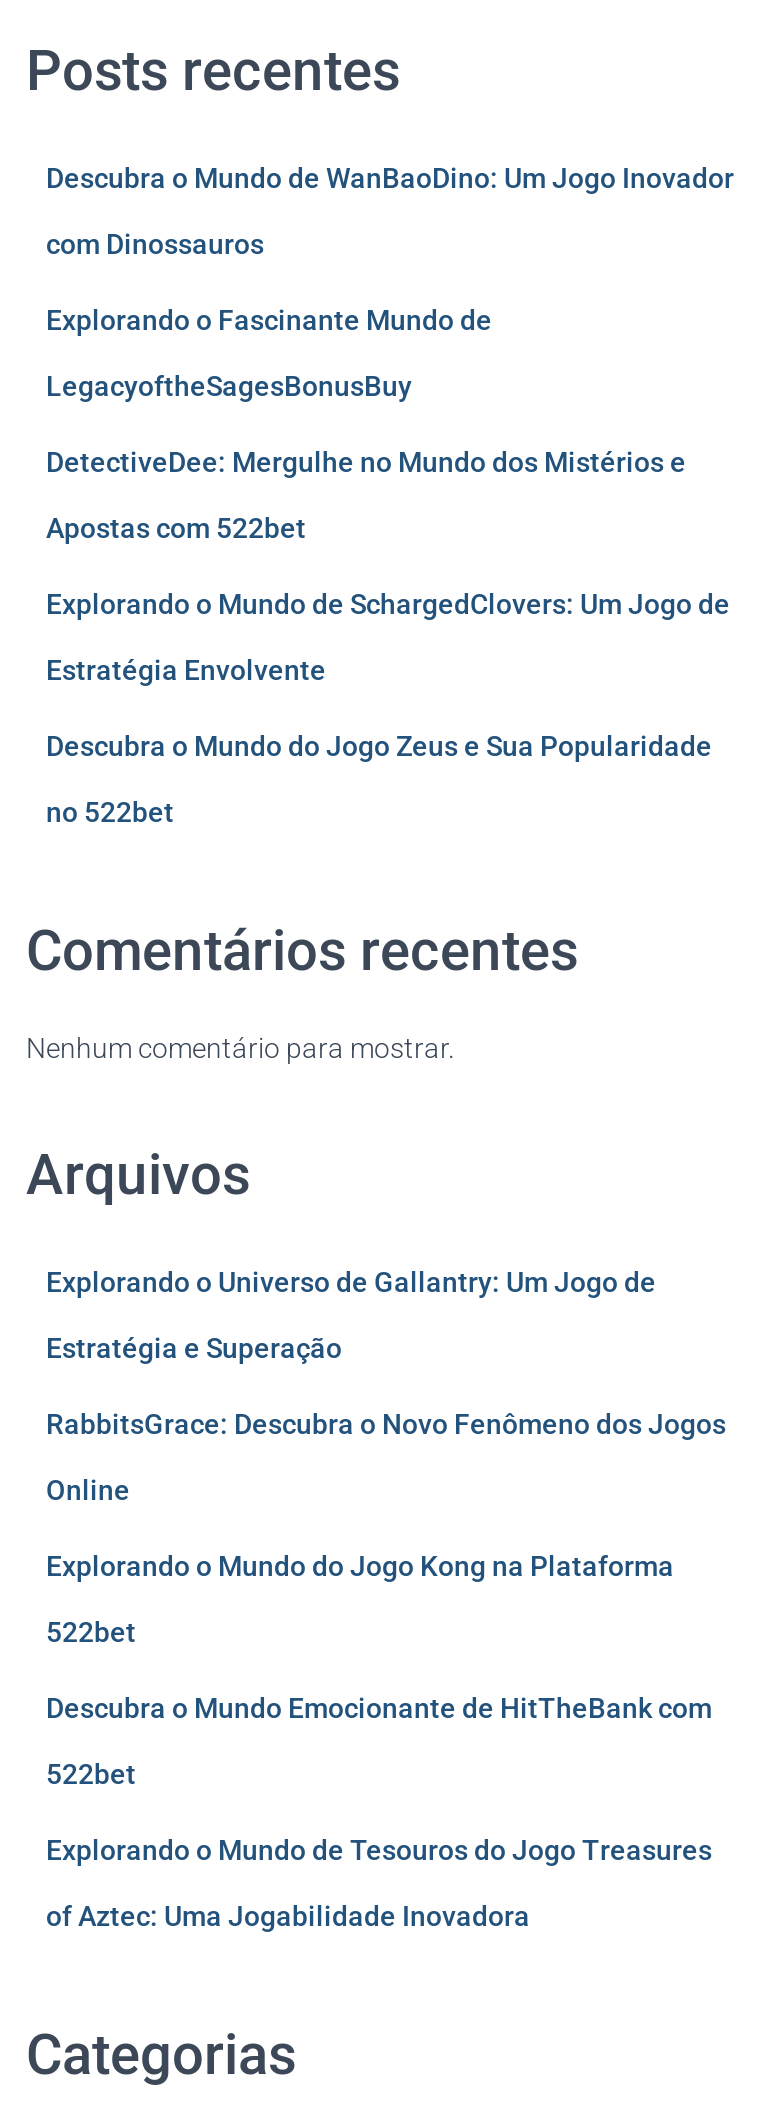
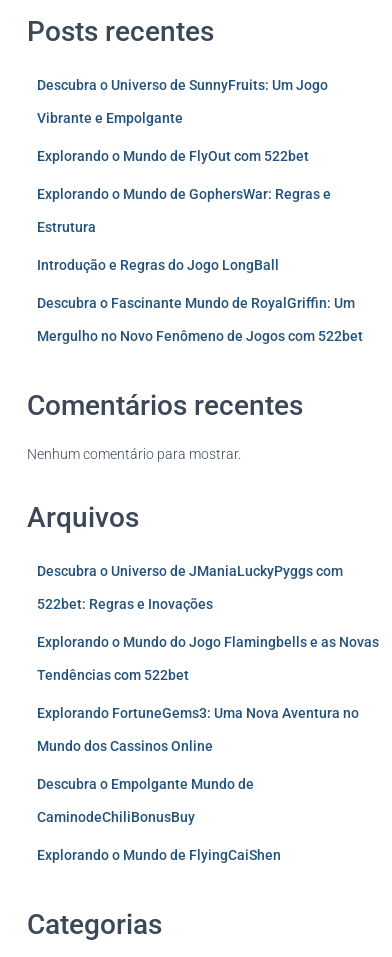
[46,162,734,828] Descubra o Mundo de WanBaoDino: Um Jogo Inovador | com Dinossauros | Explorando o Fascinante Mundo de | LegacyoftheSagesBonusBuy | DetectiveDee: Mergulhe no Mundo dos Mistérios e | Apostas com 522bet | Explorando o Mundo de SchargedClovers: Um Jogo de | Estratégia Envolvente | Descubra o Mundo do Jogo Zeus e Sua Popularidade | no 522bet -> [37,77,363,344] Descubra o Universo de SunnyFruits: Um Jogo | Vibrante e Empolgante | Explorando o Mundo de FlyOut com 522bet | Explorando o Mundo de GophersWar: Regras e | Estrutura | Introdução e Regras do Jogo LongBall | Descubra o Fascinante Mundo de RoyalGriffin: Um | Mergulho no Novo Fenômeno de Jogos com 522bet
[46,1266,726,1932] Explorando o Universo de Gallantry: Um Jogo de | Estratégia e Superação | RabbitsGrace: Descubra o Novo Fenômeno dos Jogos | Online | Explorando o Mundo do Jogo Kong na Plataforma | 522bet | Descubra o Mundo Emocionante de HitTheBank com | 522bet | Explorando o Mundo de Tesouros do Jogo Treasures | of Aztec: Uma Jogabilidade Inovadora -> [37,563,379,863] Descubra o Universo de JManiaLuckyPyggs com | 522bet: Regras e Inovações | Explorando o Mundo do Jogo Flamingbells e as Novas | Tendências com 522bet | Explorando FortuneGems3: Uma Nova Aventura no | Mundo dos Cassinos Online | Descubra o Empolgante Mundo de | CaminodeChiliBonusBuy | Explorando o Mundo de FlyingCaiShen

